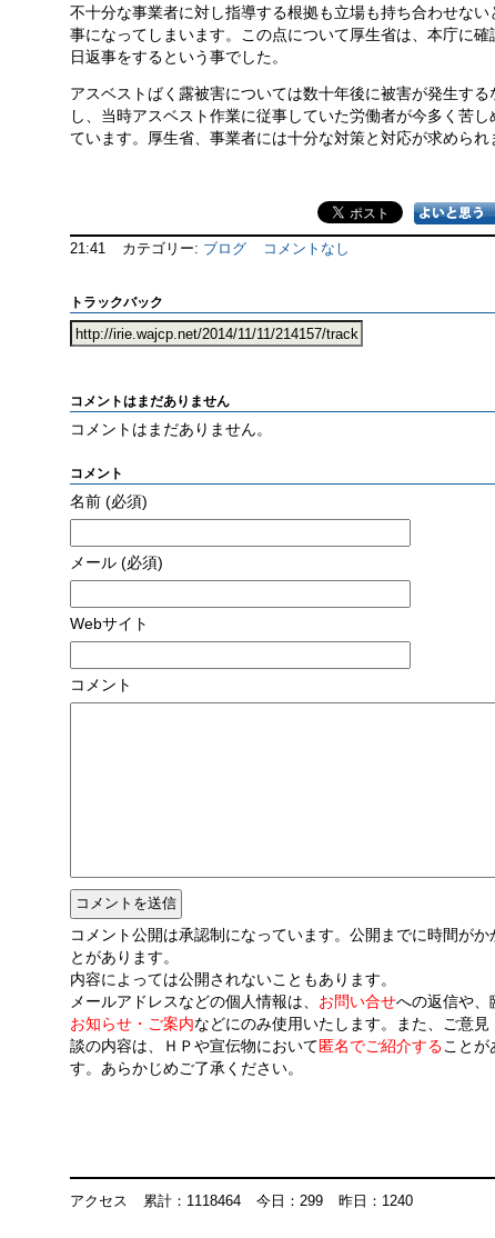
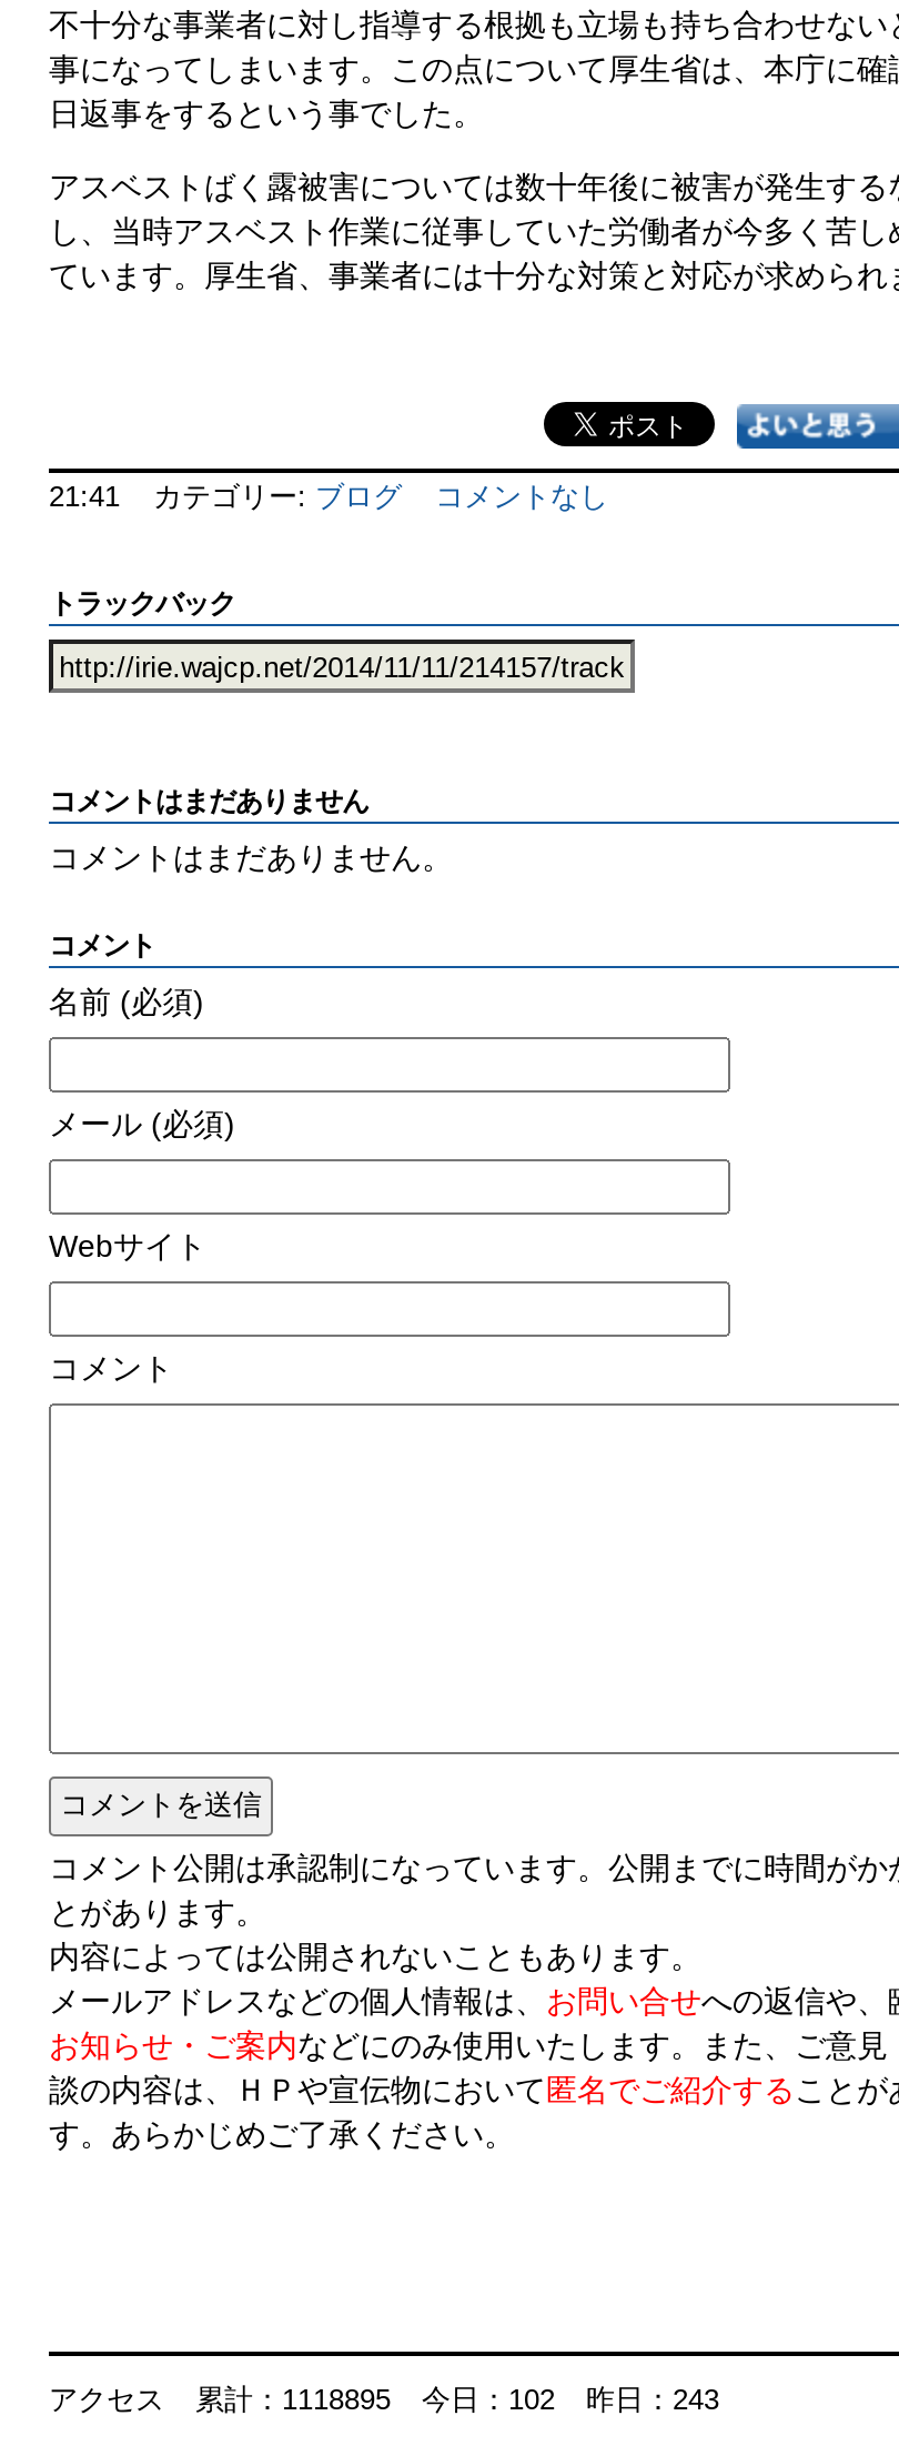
[143,1193,241,1209] 累計：1118464 -> [195,2383,391,2416] 累計：1118895
[256,1193,323,1209] 今日：299 -> [422,2383,555,2416] 今日：102
[339,1193,413,1209] 昨日：1240 -> [586,2383,719,2416] 昨日：243

